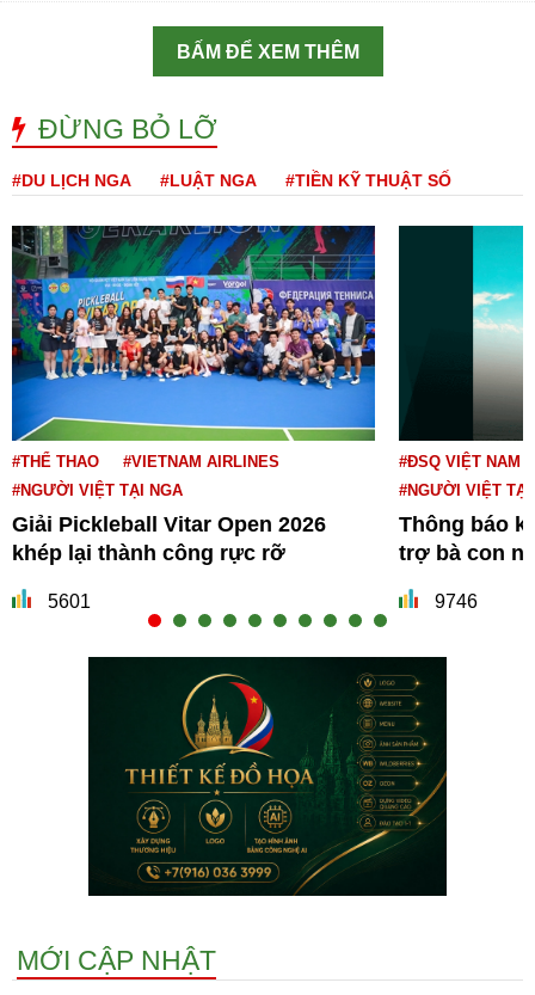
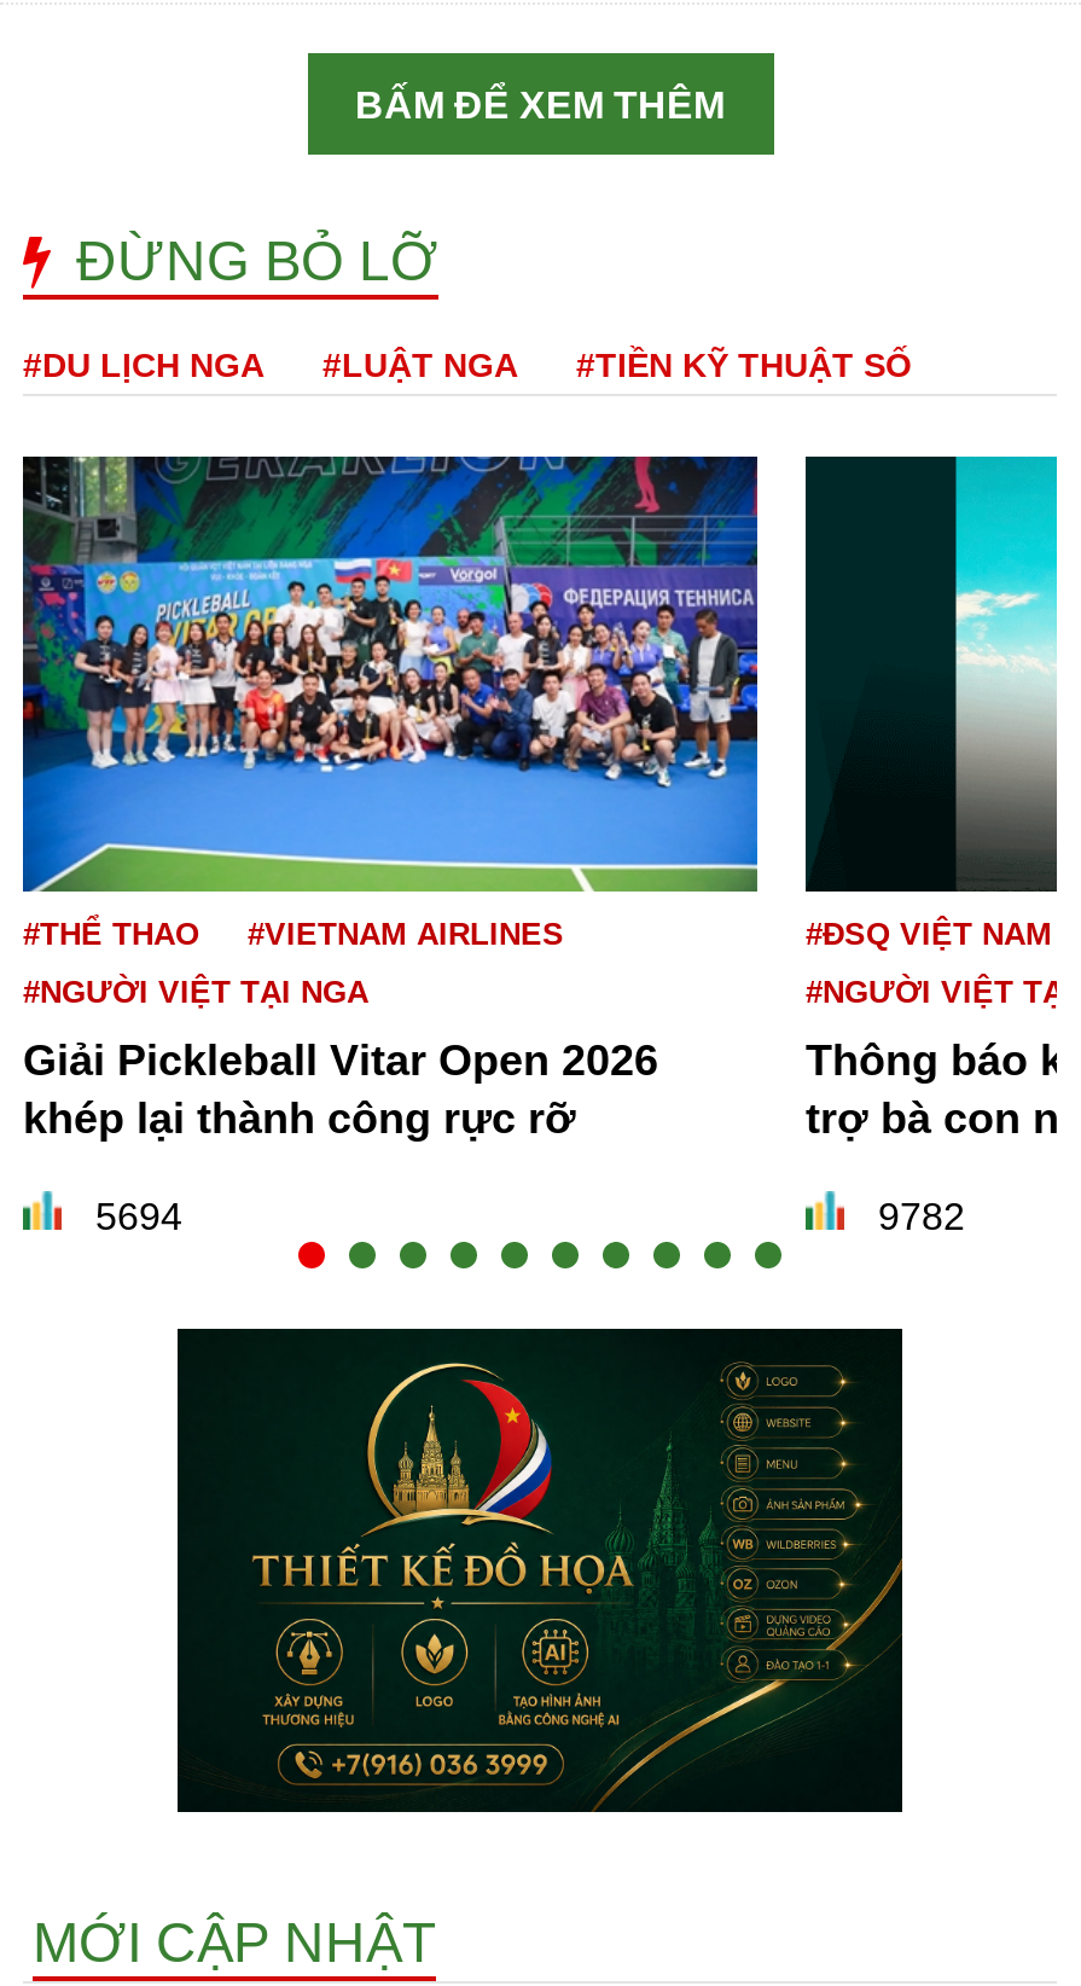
[48,591,91,612] 5601 -> [95,1196,182,1237] 5694
[435,591,478,612] 9746 -> [878,1196,965,1237] 9782

